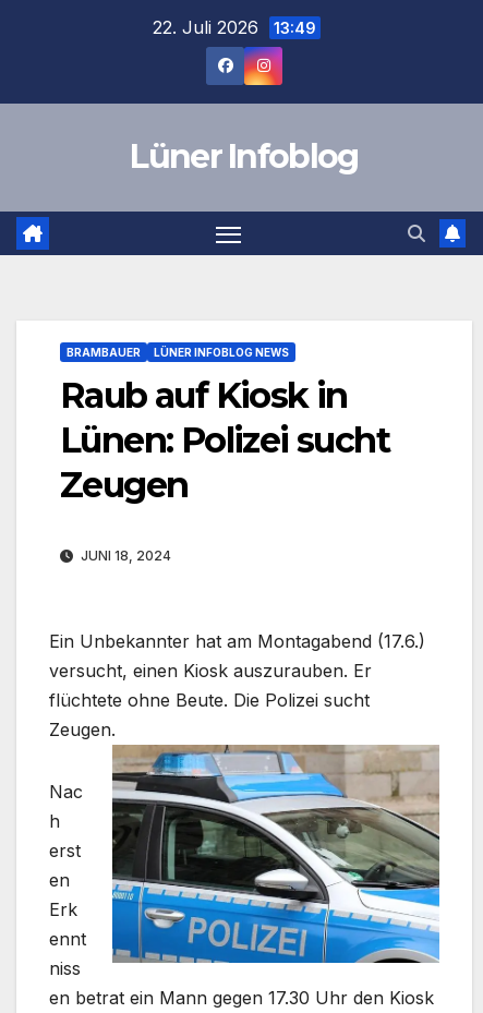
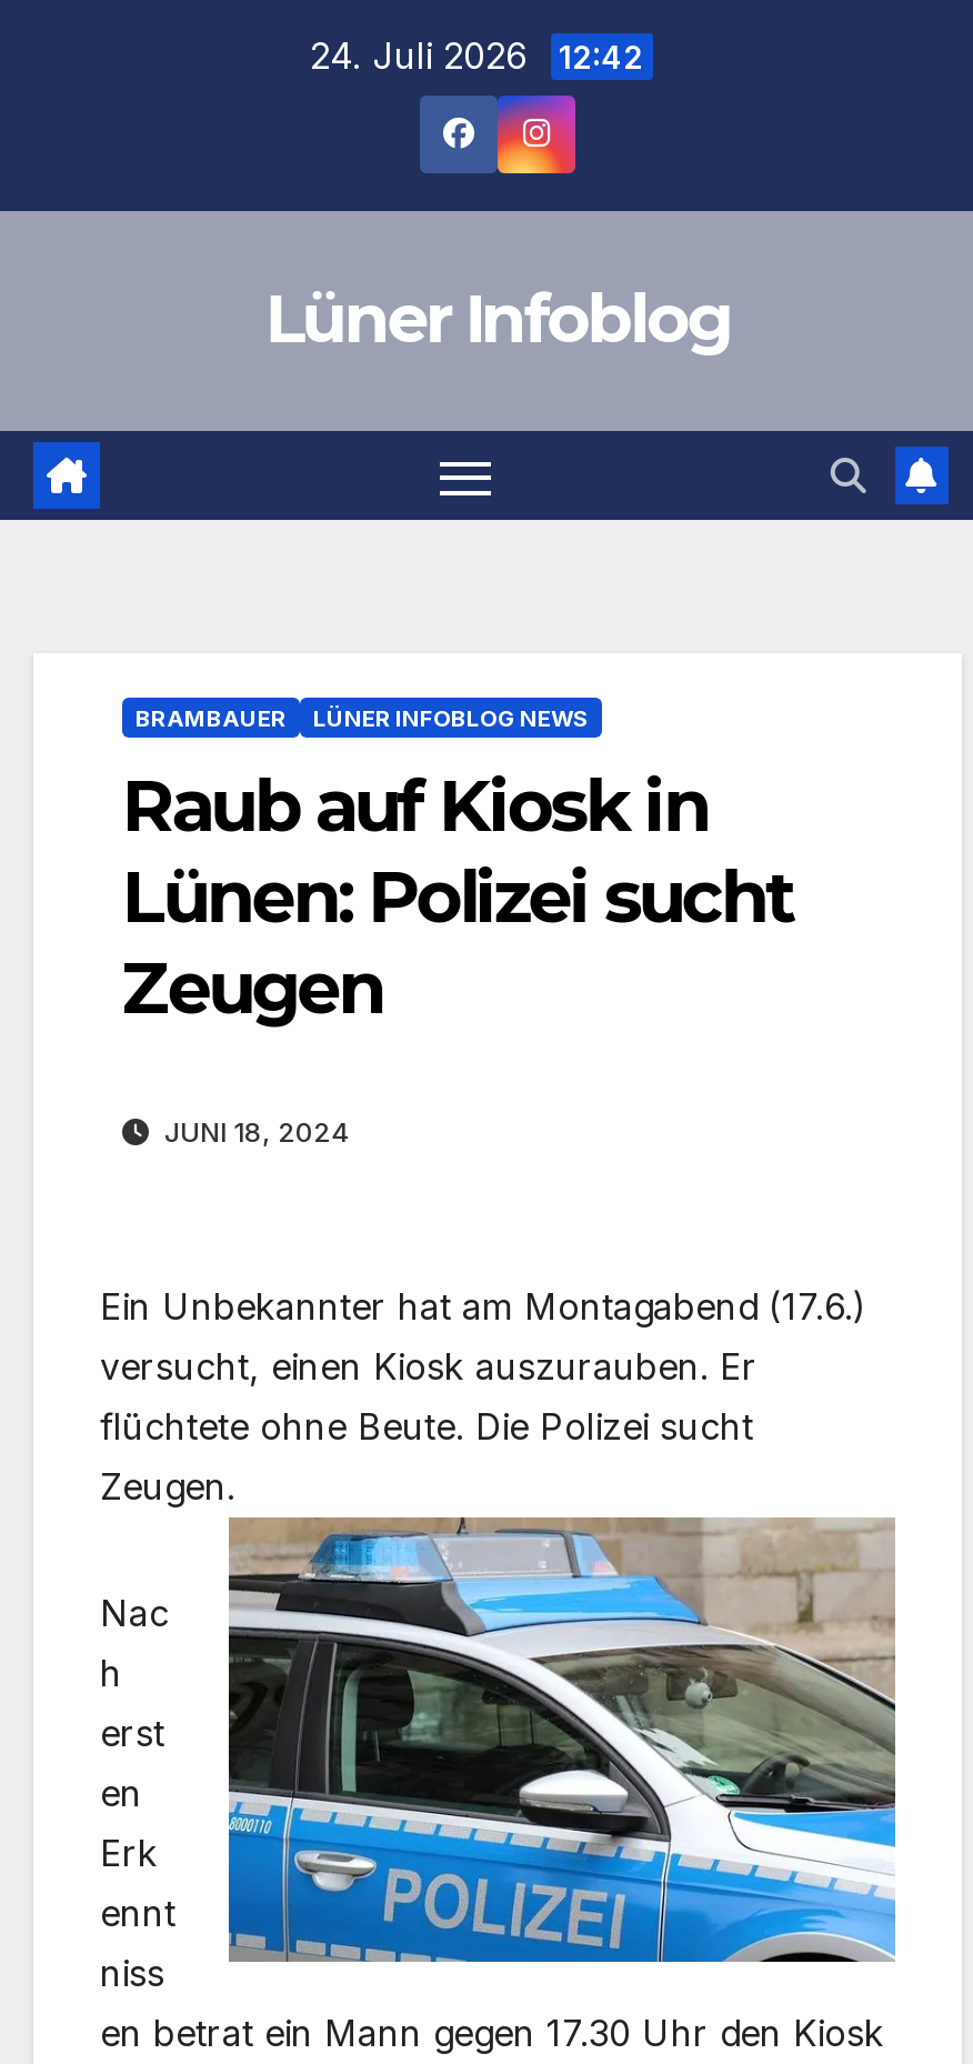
[152,16,316,38] 22. Juli 2026 13:49 -> [310,33,643,78] 24. Juli 2026 12:42

